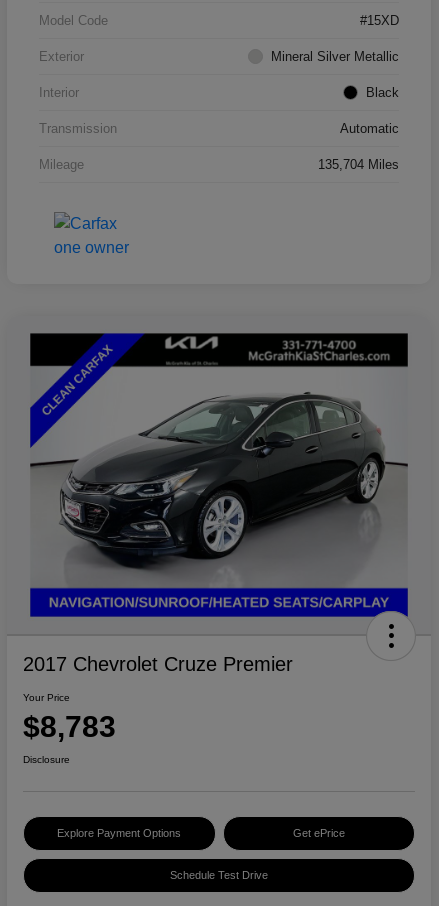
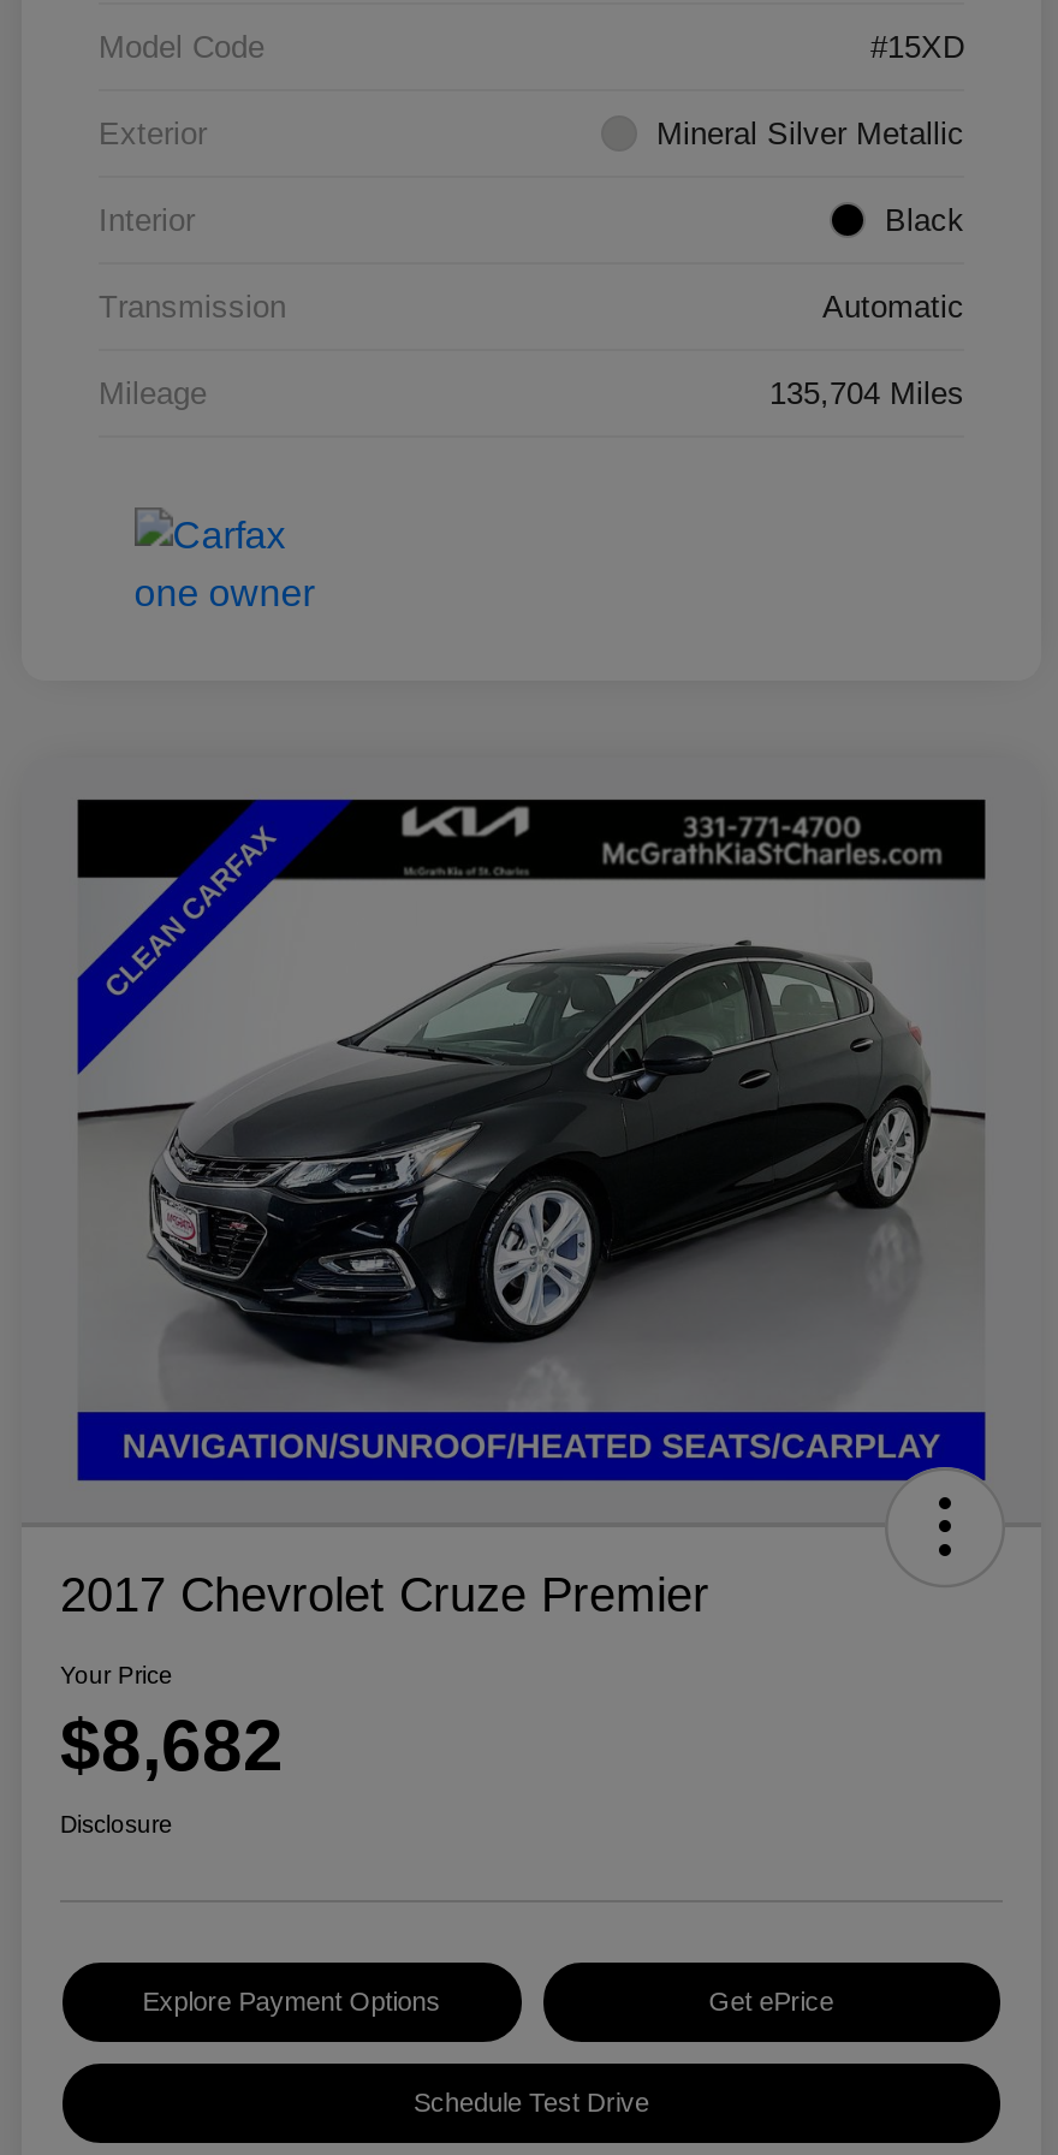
[23,710,116,743] $8,783 -> [60,1706,284,1785] $8,682

